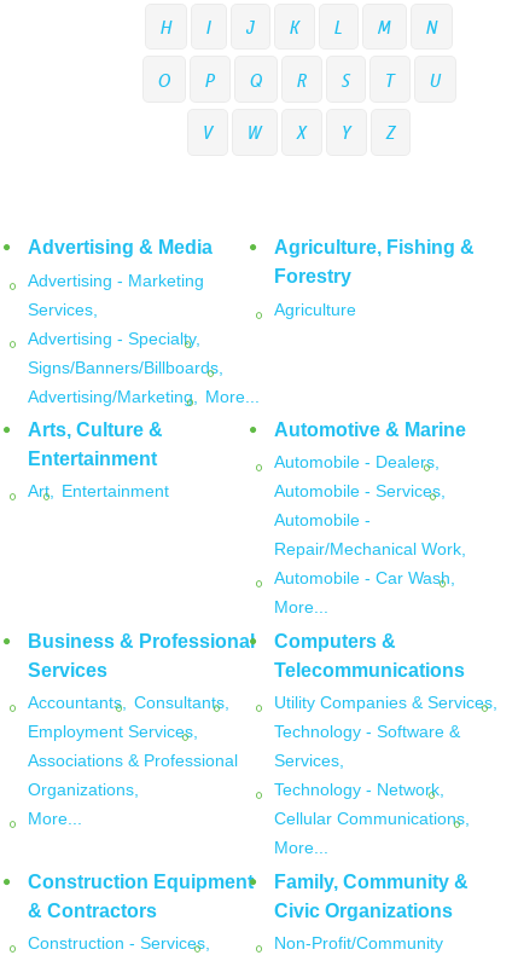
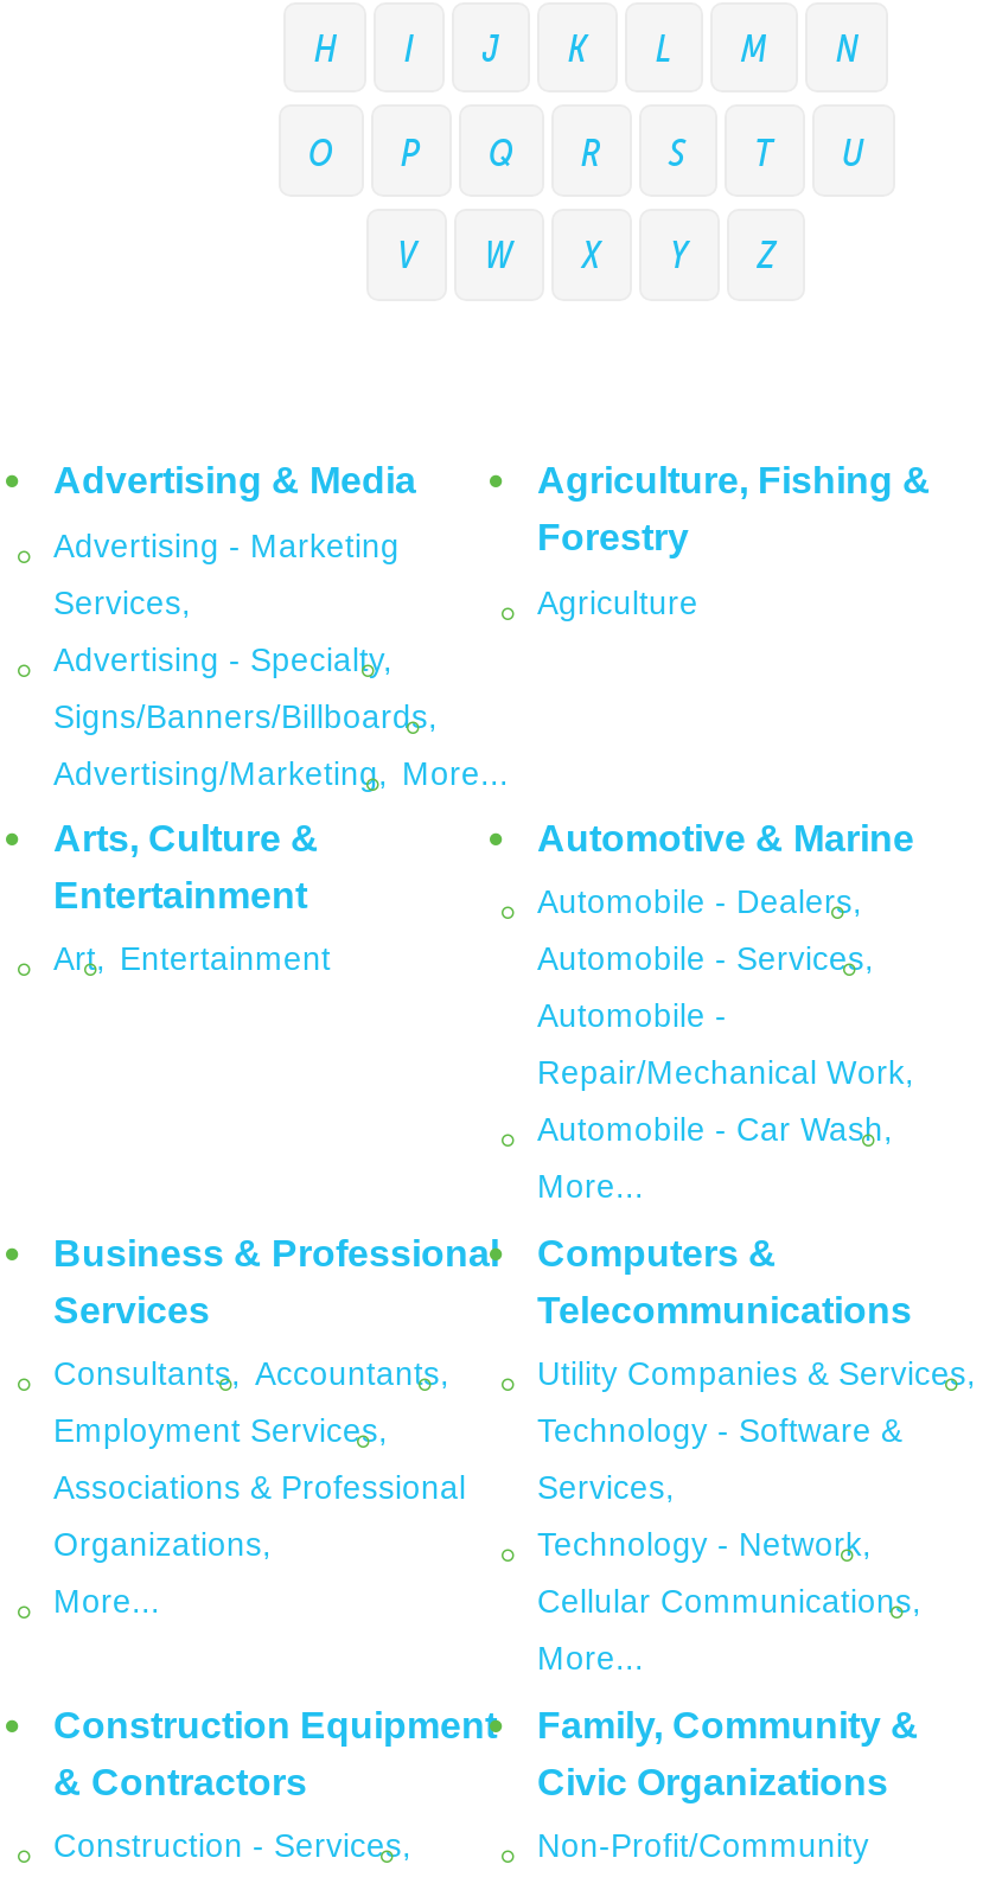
[28,694,229,712] Accountants, Consultants, -> [53,1357,449,1393] Consultants, Accountants,

